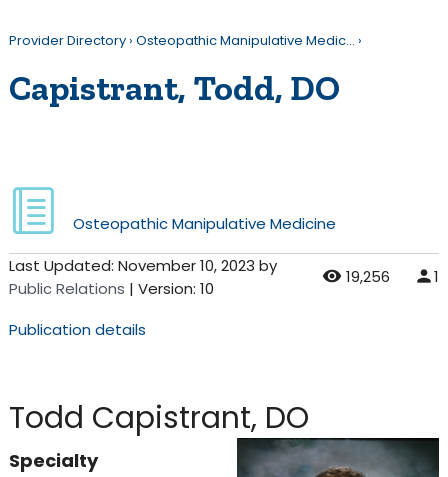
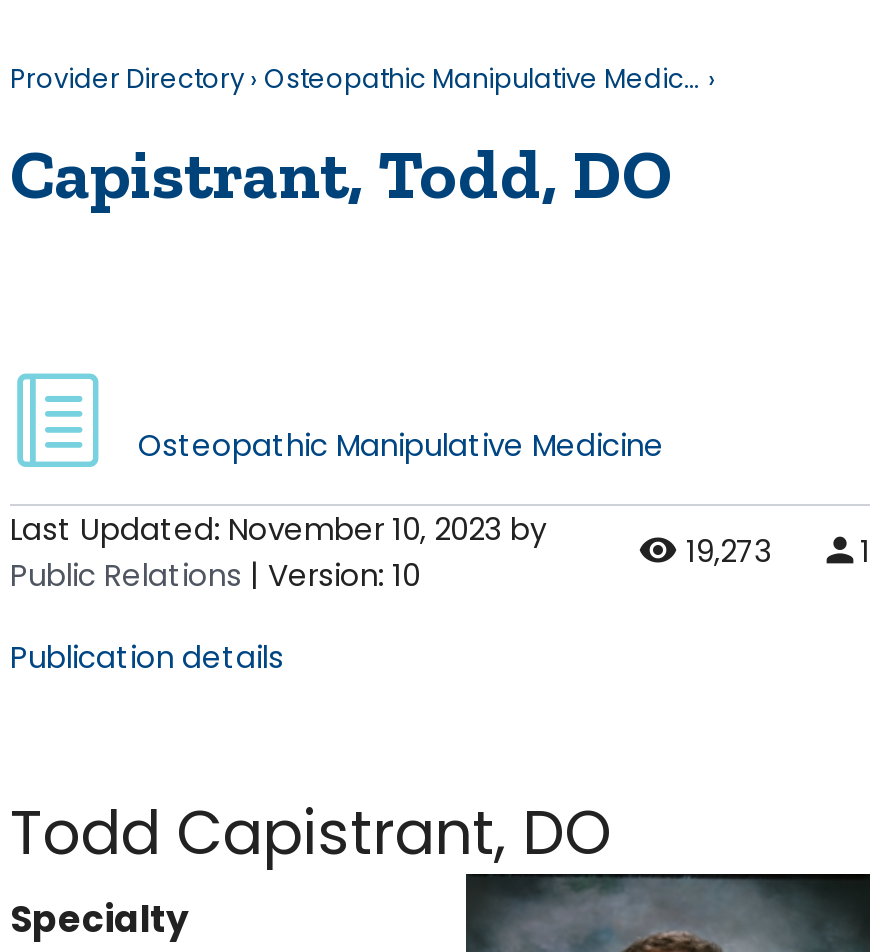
[346,266,390,287] 19,256 -> [686,530,772,572] 19,273

